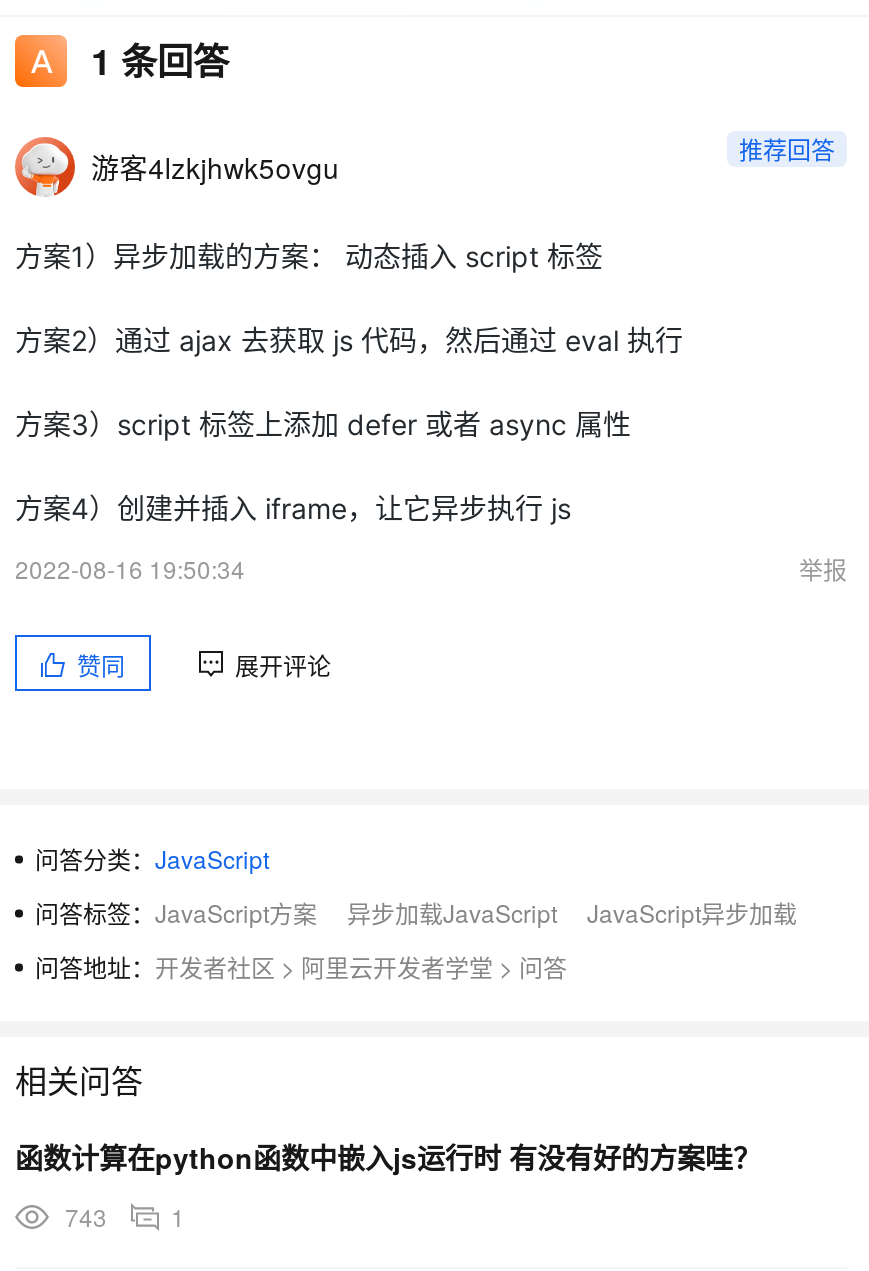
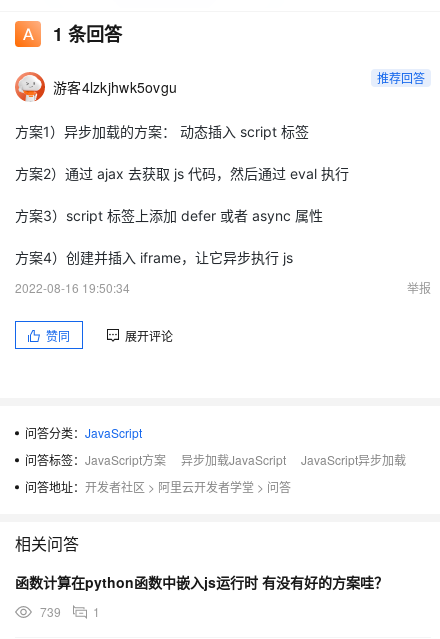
[65,1199,185,1233] 743 1 -> [40,603,100,620] 739 1

